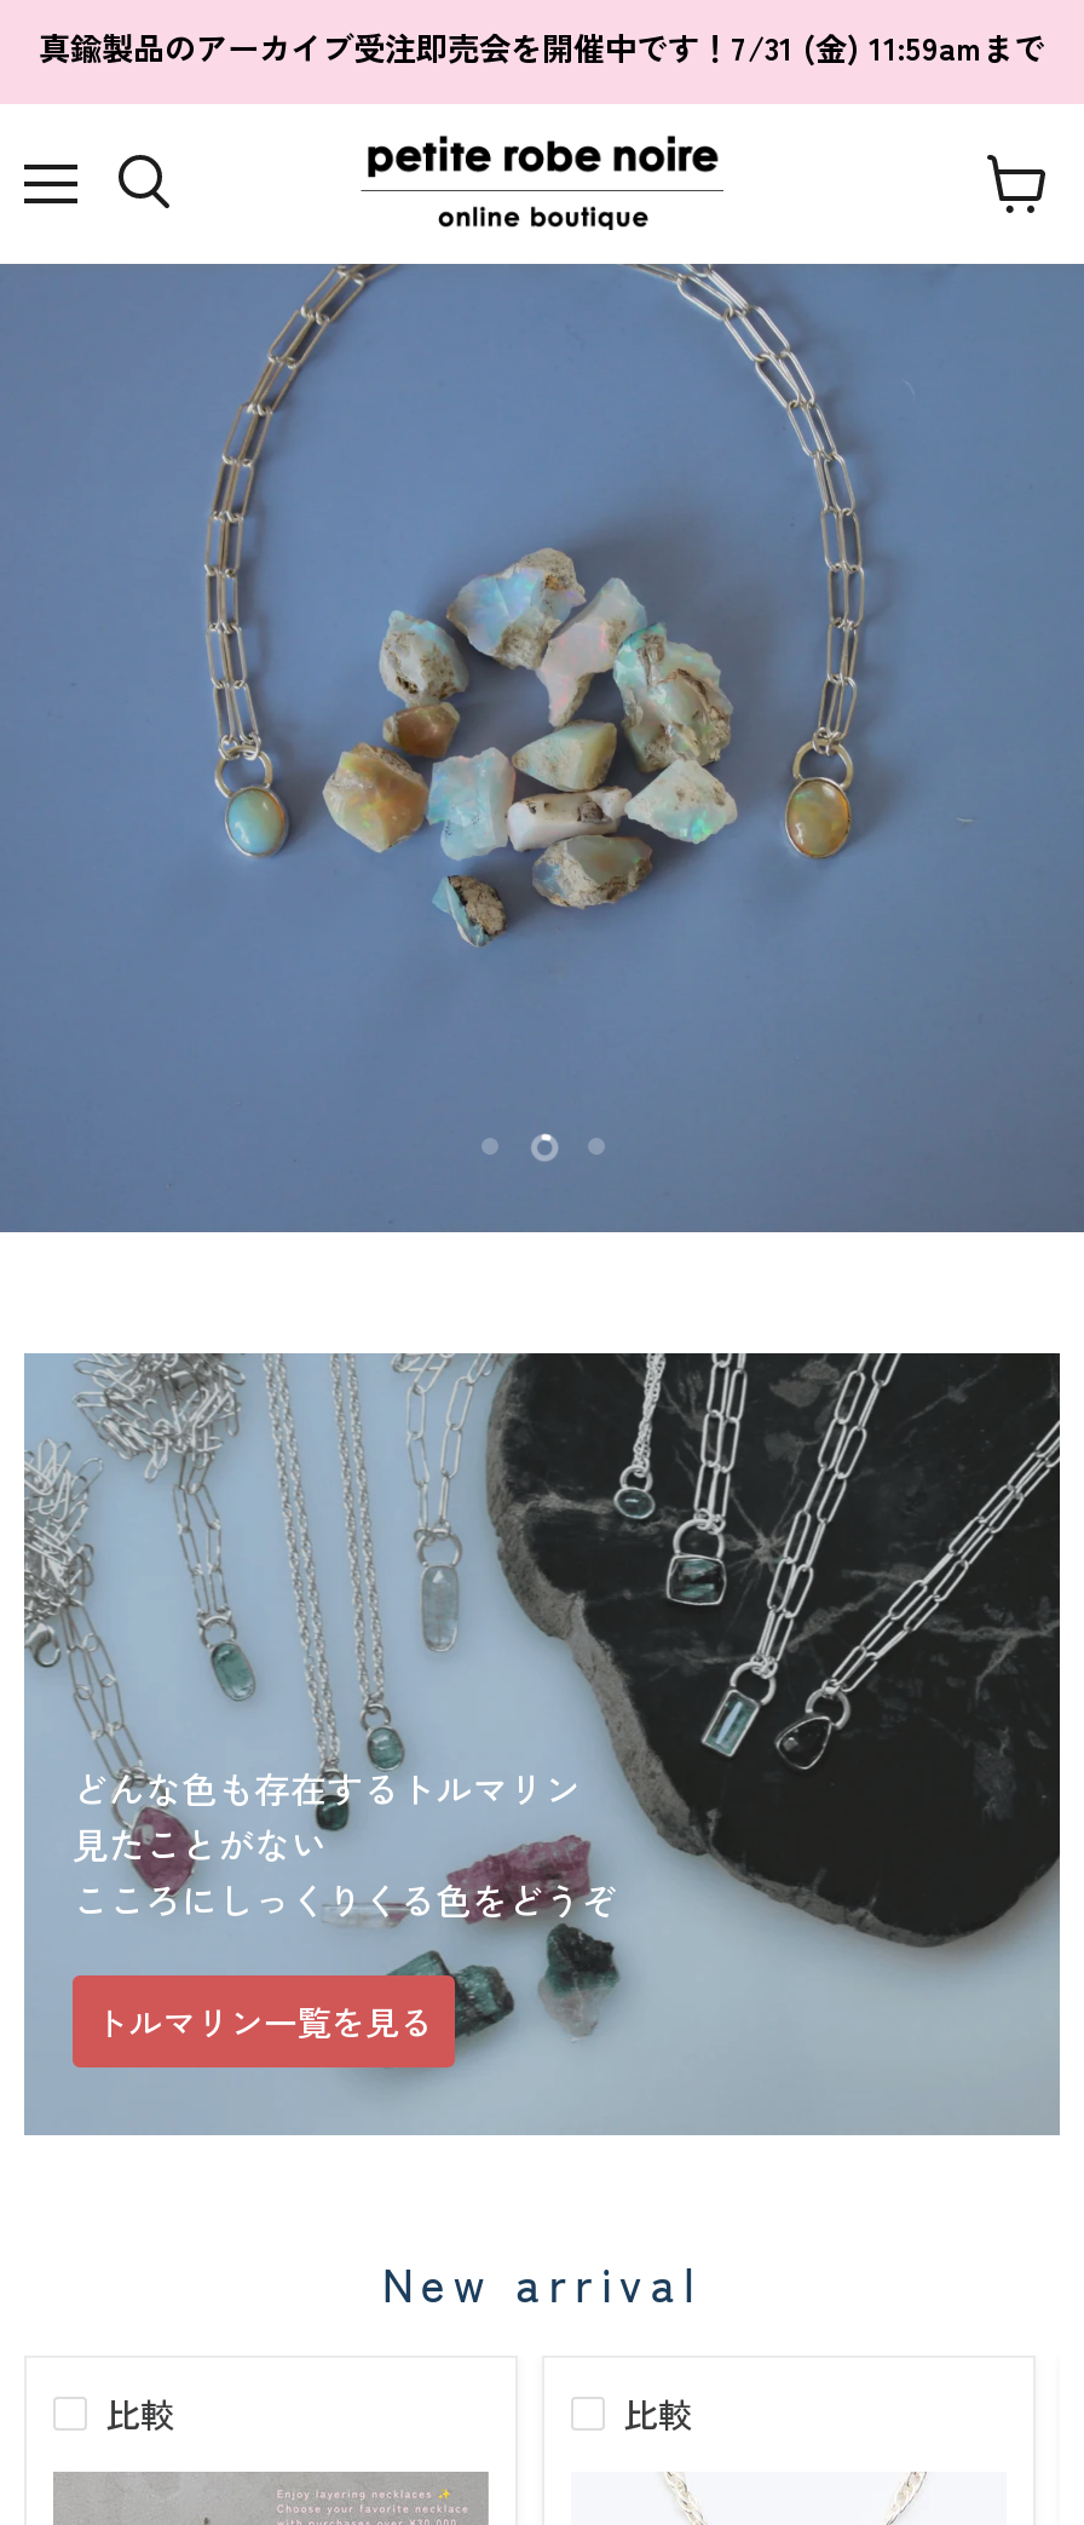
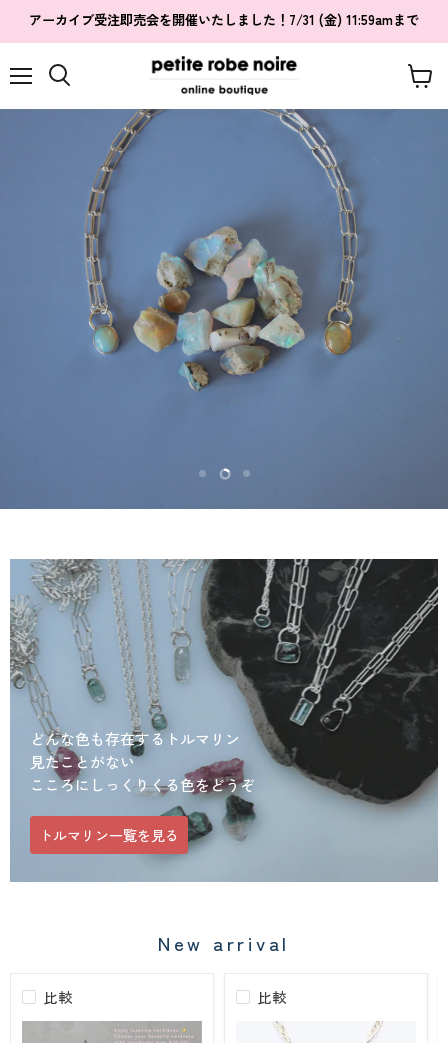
[39,24,1045,70] 真鍮製品のアーカイブ受注即売会を開催中です！7/31 (金) 11:59amまで -> [29,10,419,29] アーカイブ受注即売会を開催いたしました！7/31 (金) 11:59amまで

